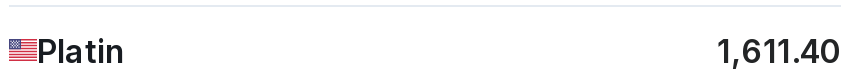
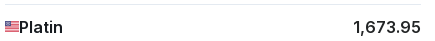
[717,31,841,71] 1,611.40 -> [353,17,421,37] 1,673.95

